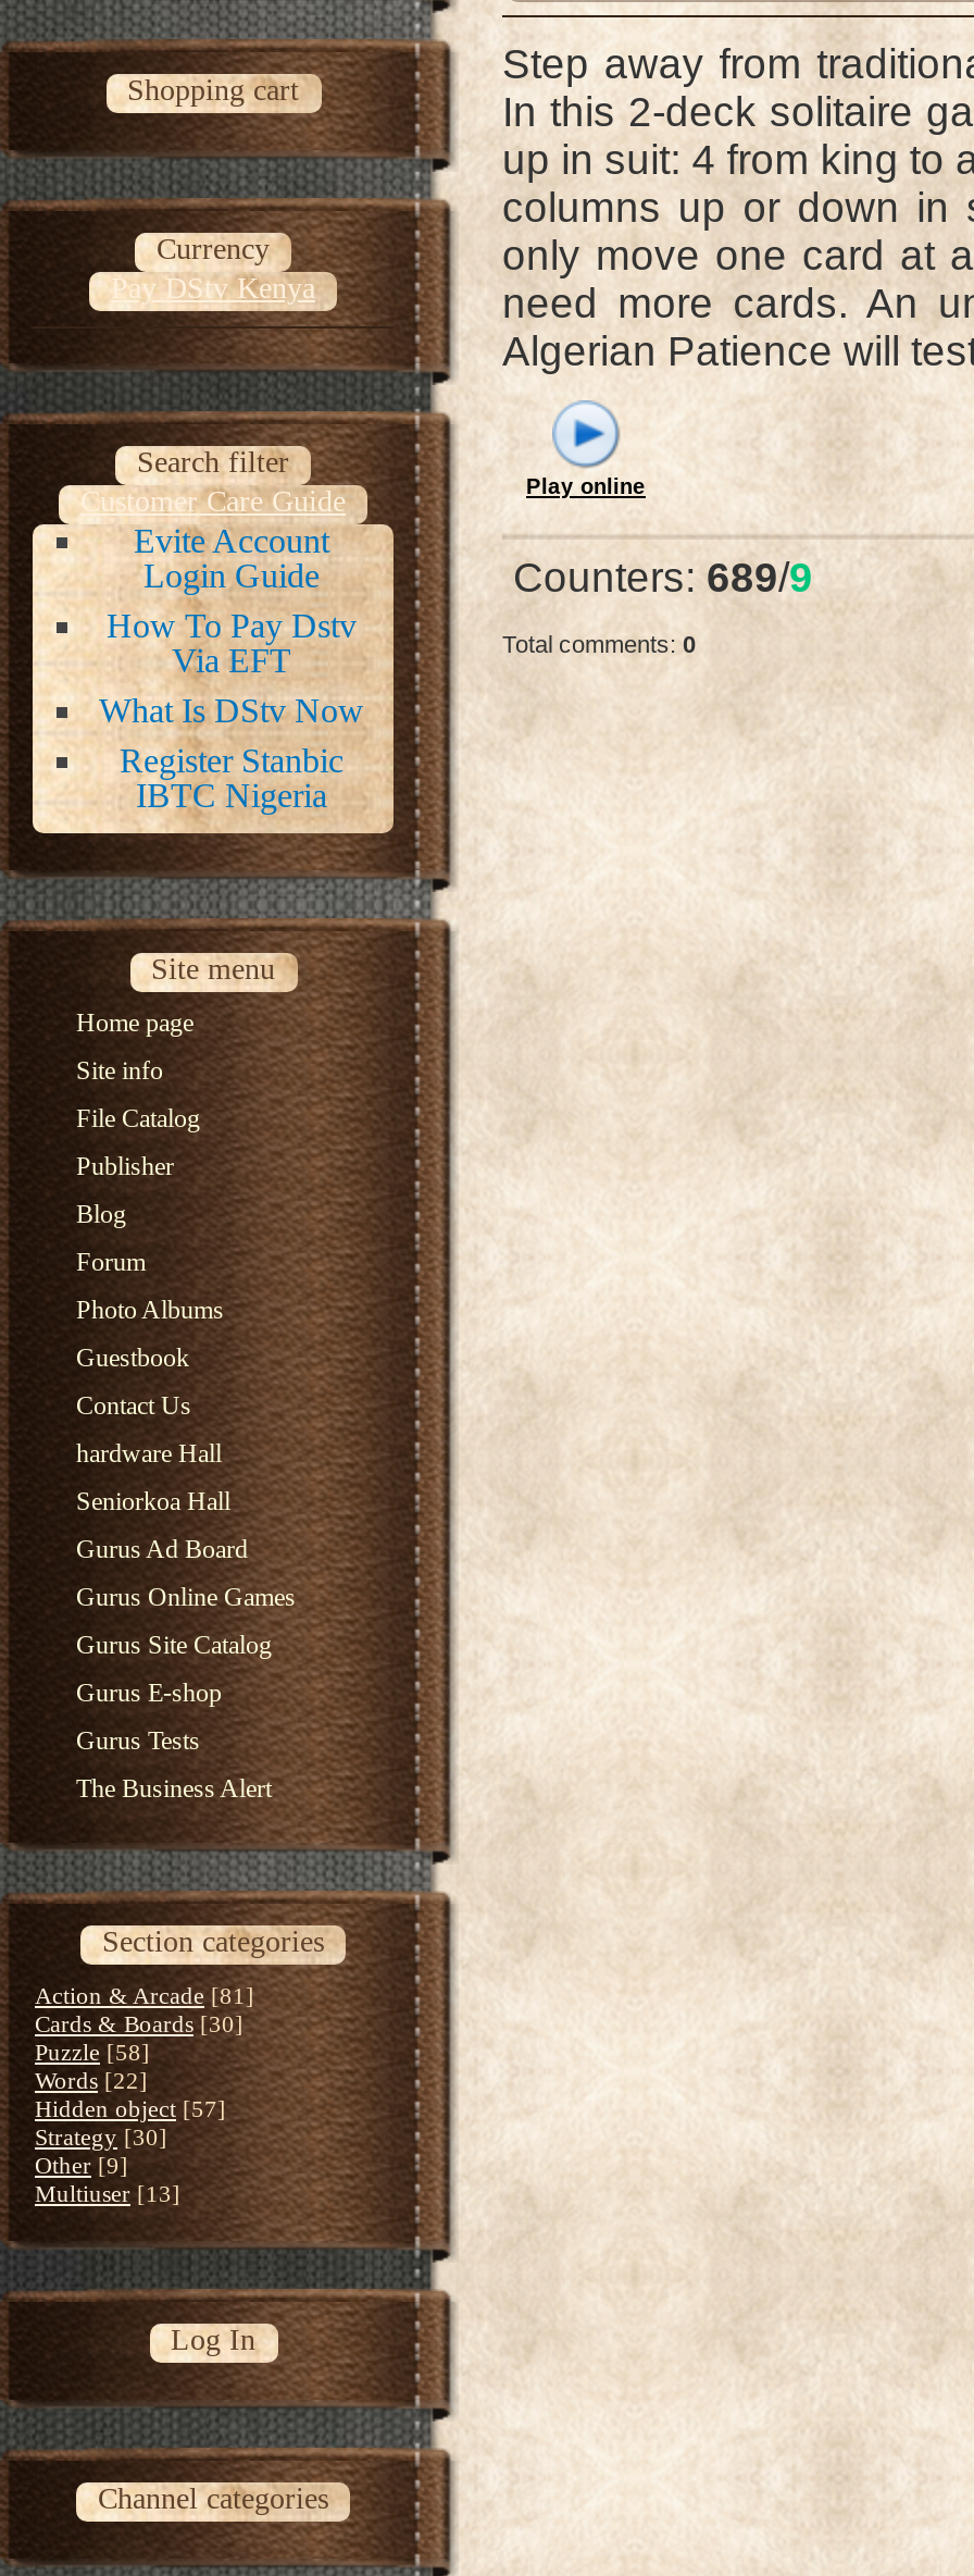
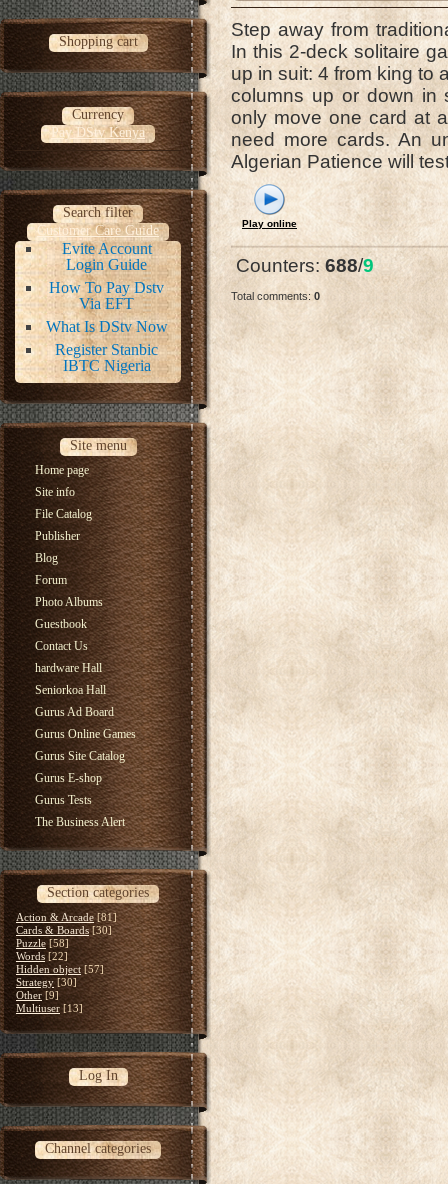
[513,555,813,600] Counters: 689/9 -> [236,255,374,276] Counters: 688/9

